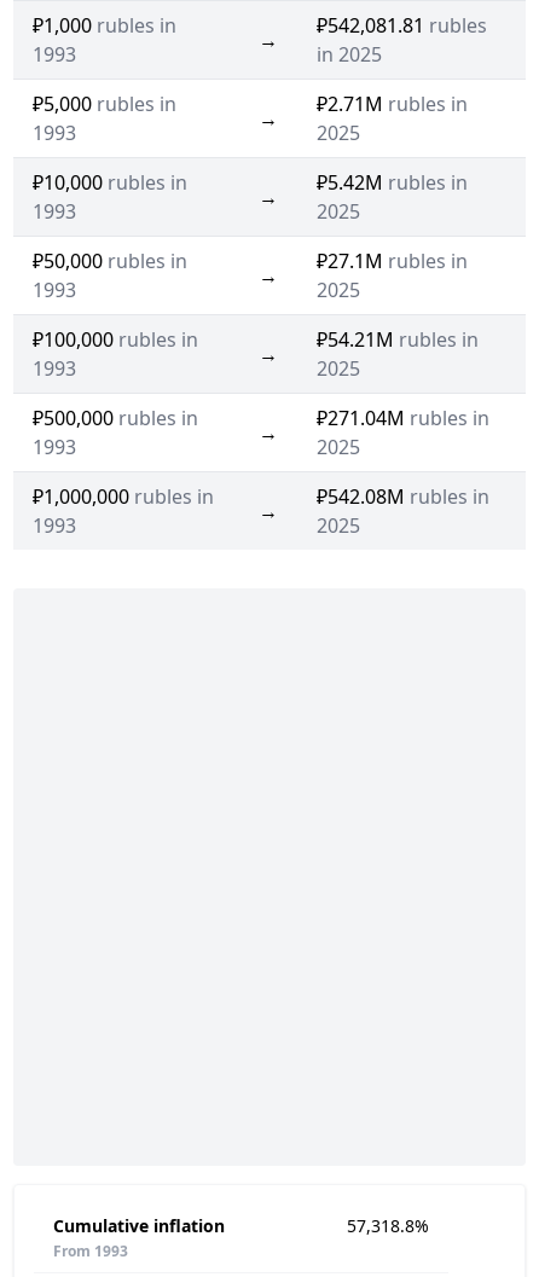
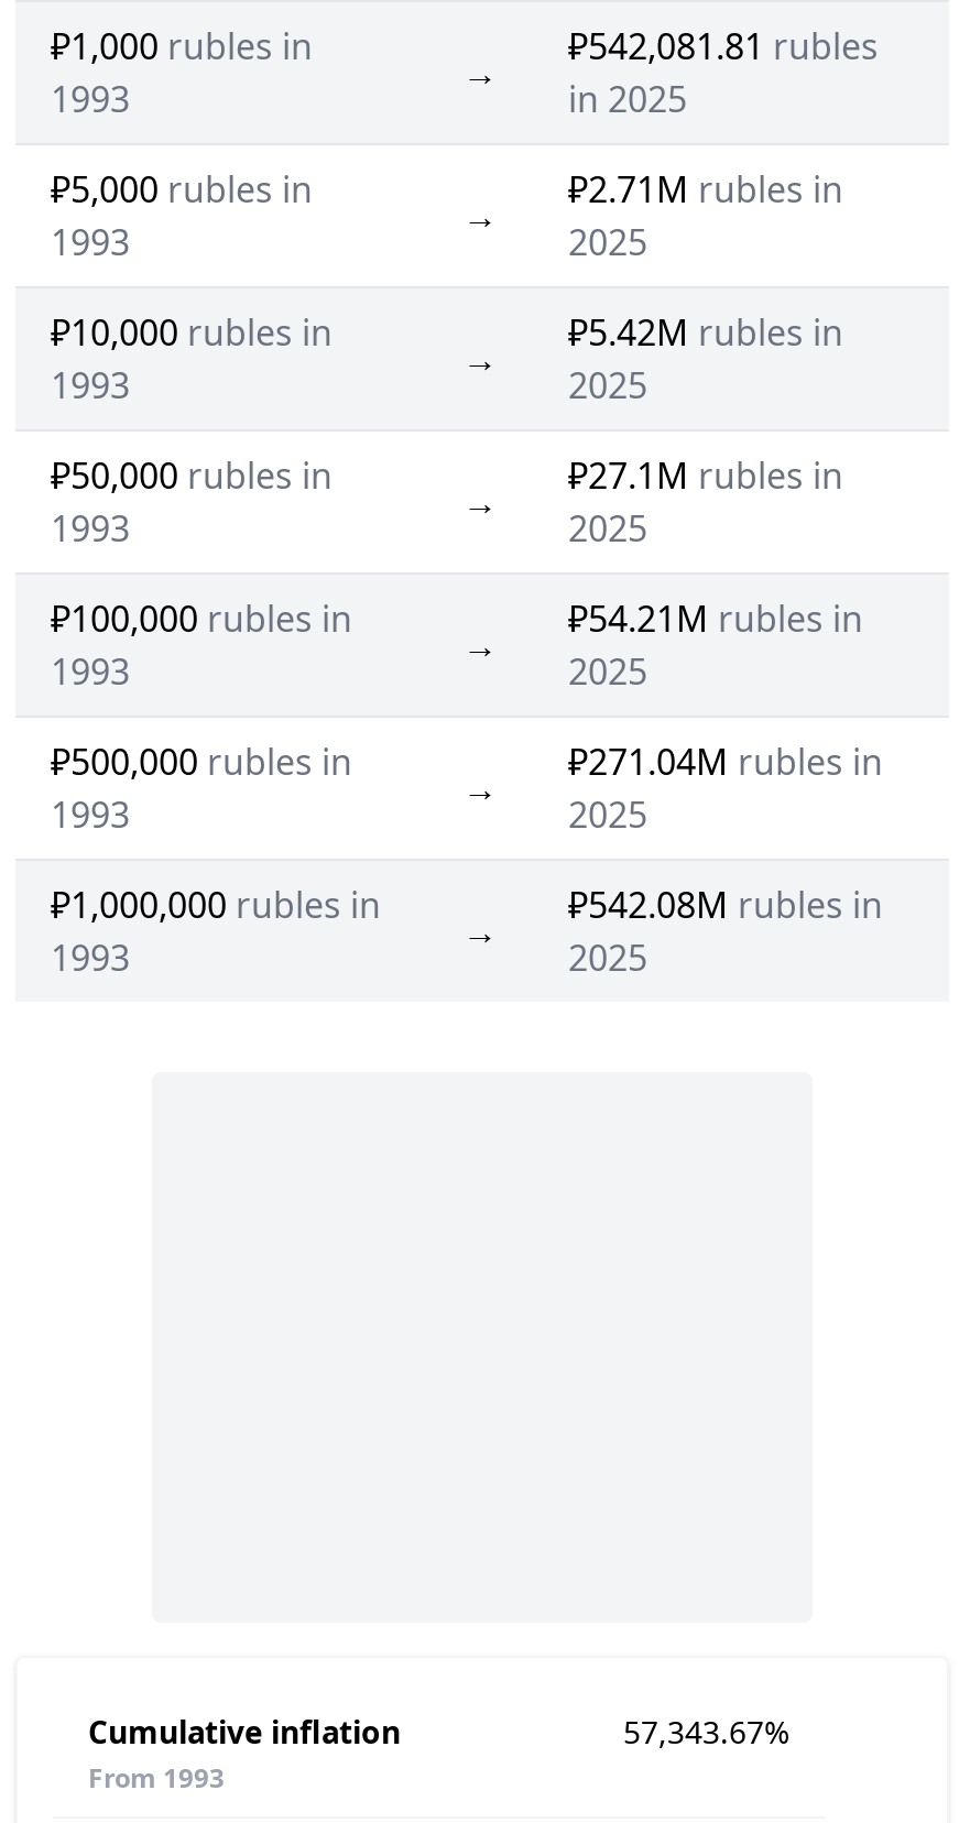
[347,1214,429,1237] 57,318.8% -> [623,1711,791,1753] 57,343.67%

